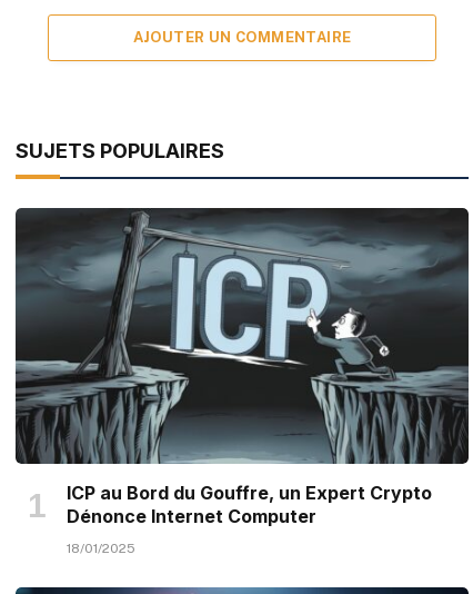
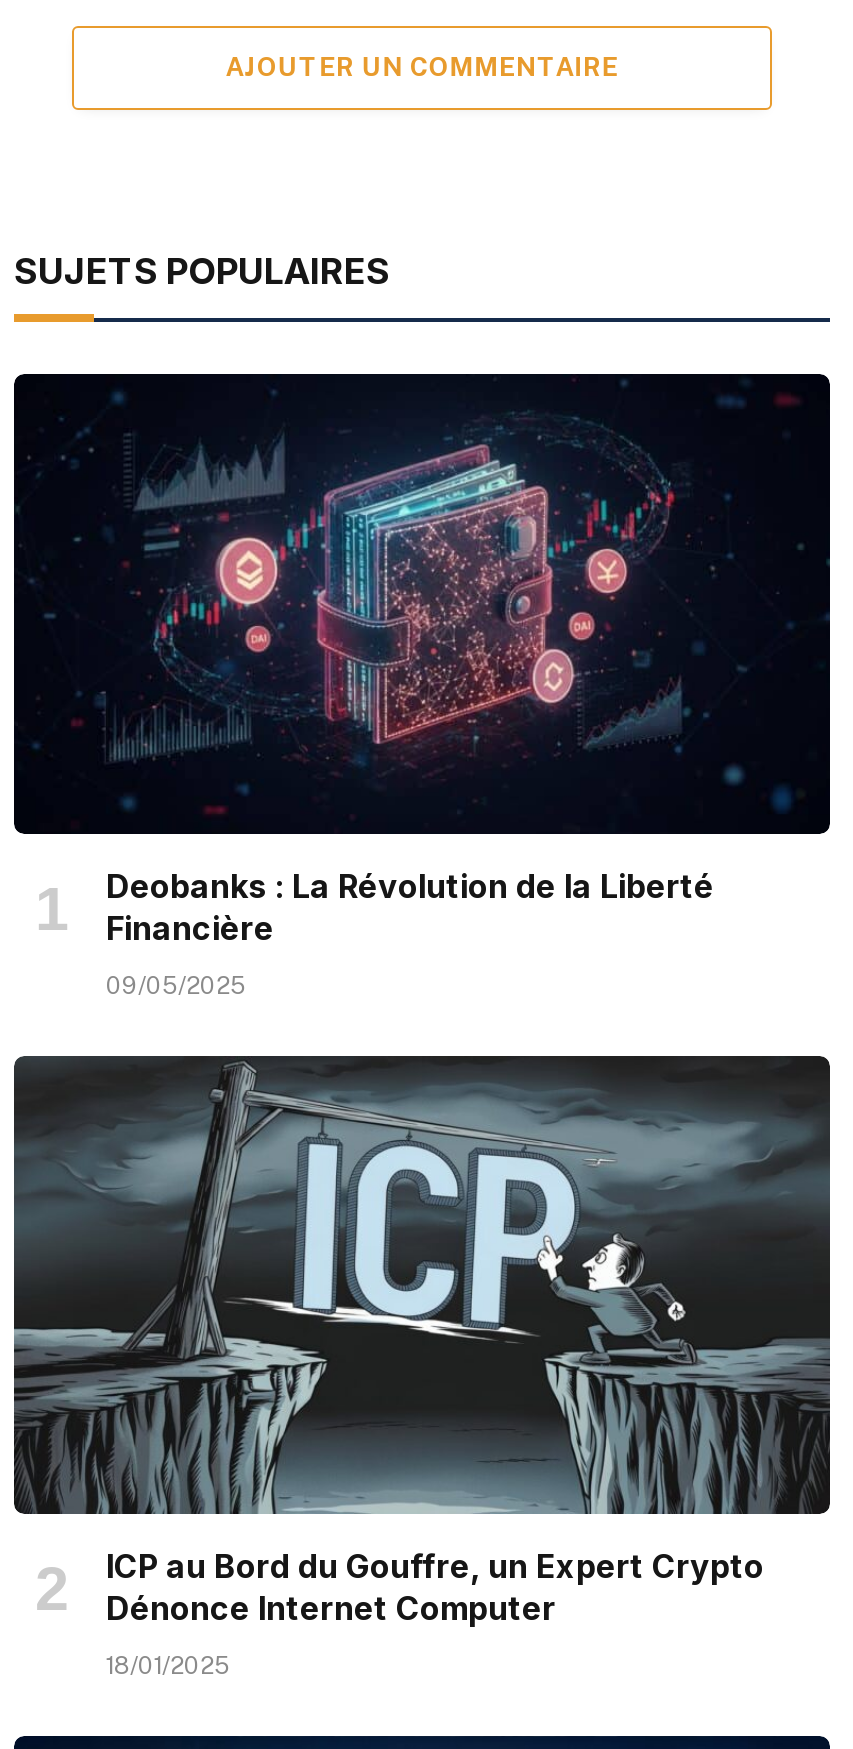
none -> [14,374,828,999] [image] | Deobanks : La Révolution de la Liberté | Financière | 09/05/2025

